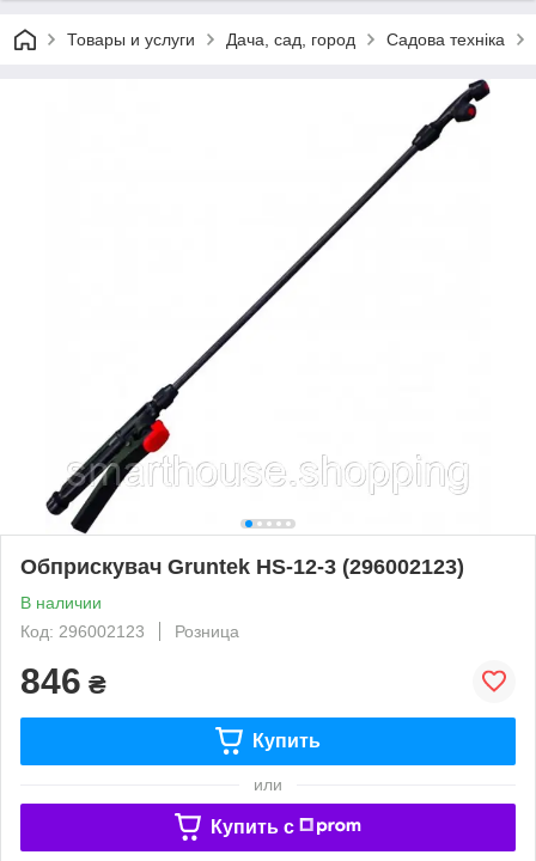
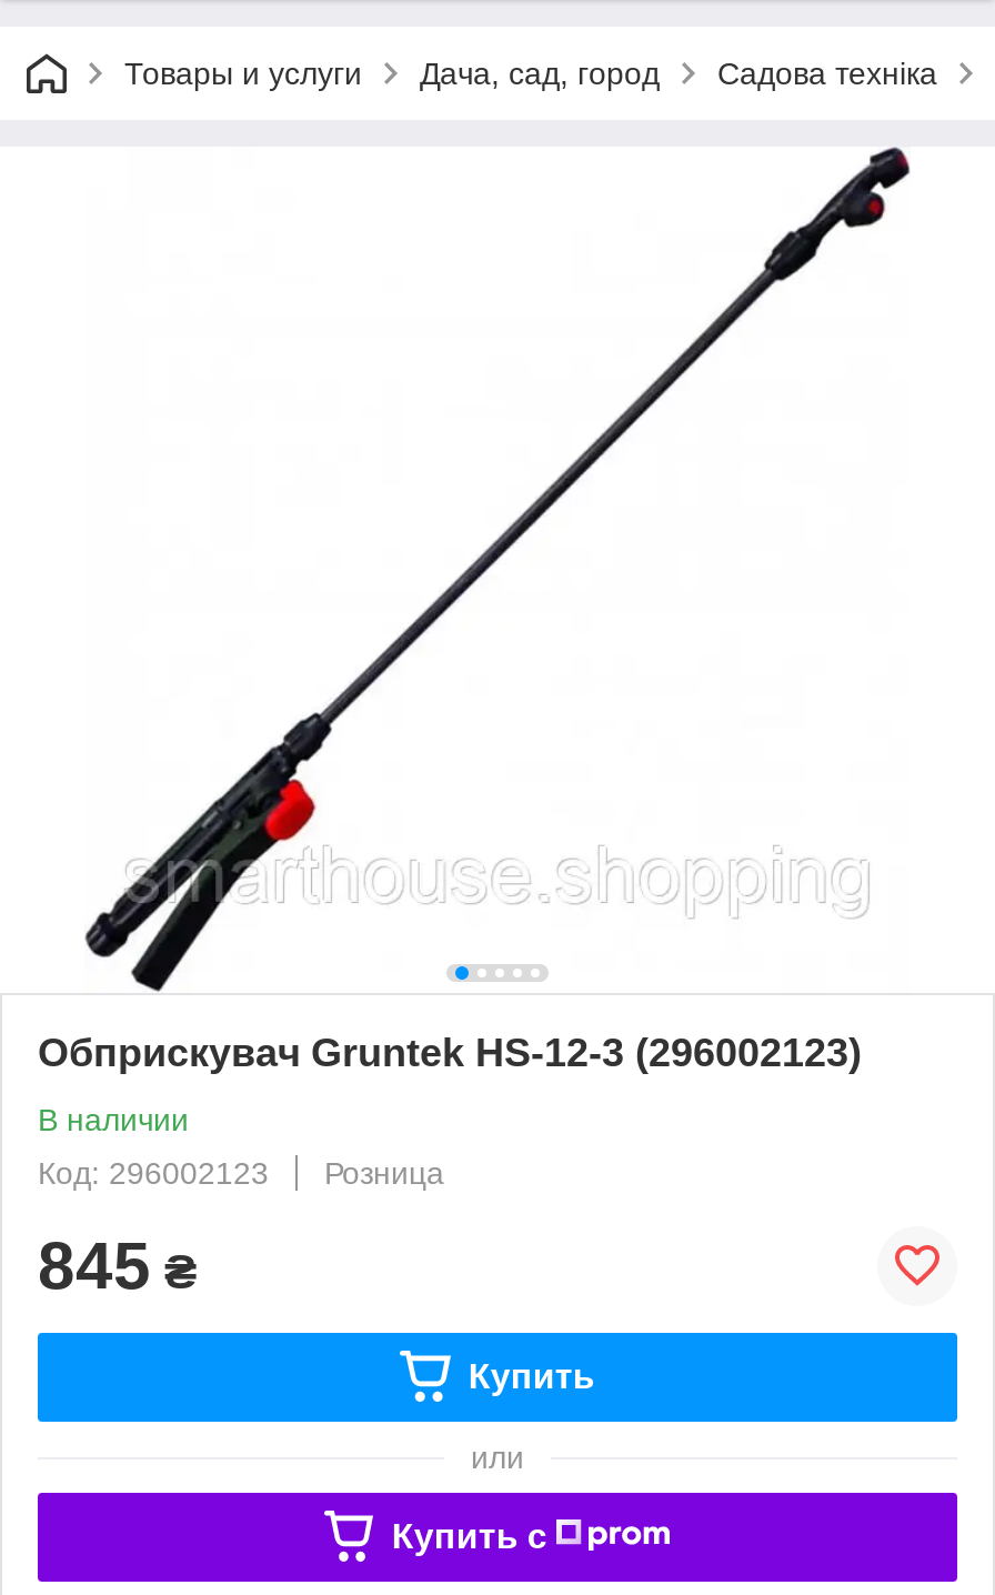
[20,661,106,701] 846 ₴ -> [38,1228,198,1301] 845 ₴

